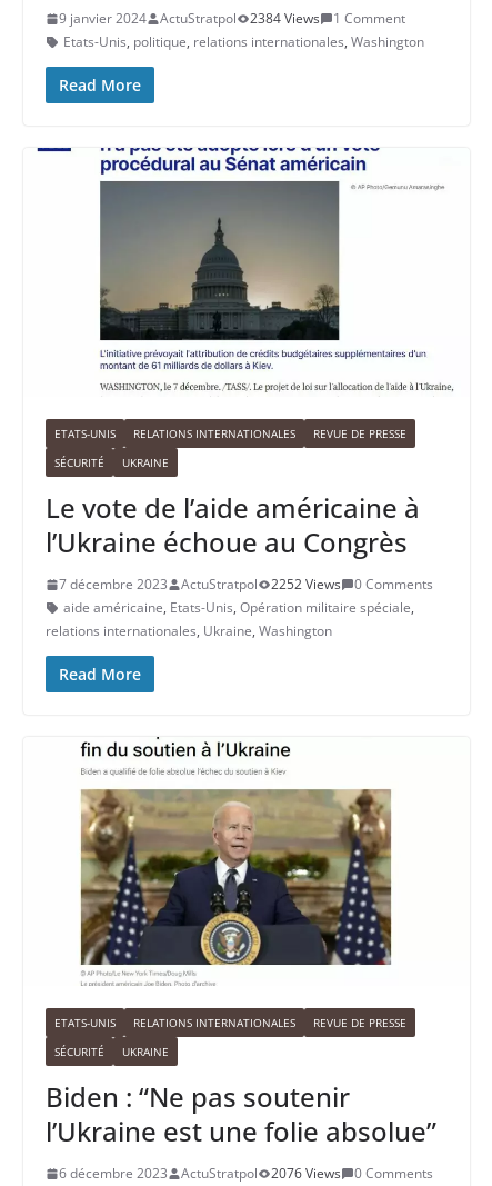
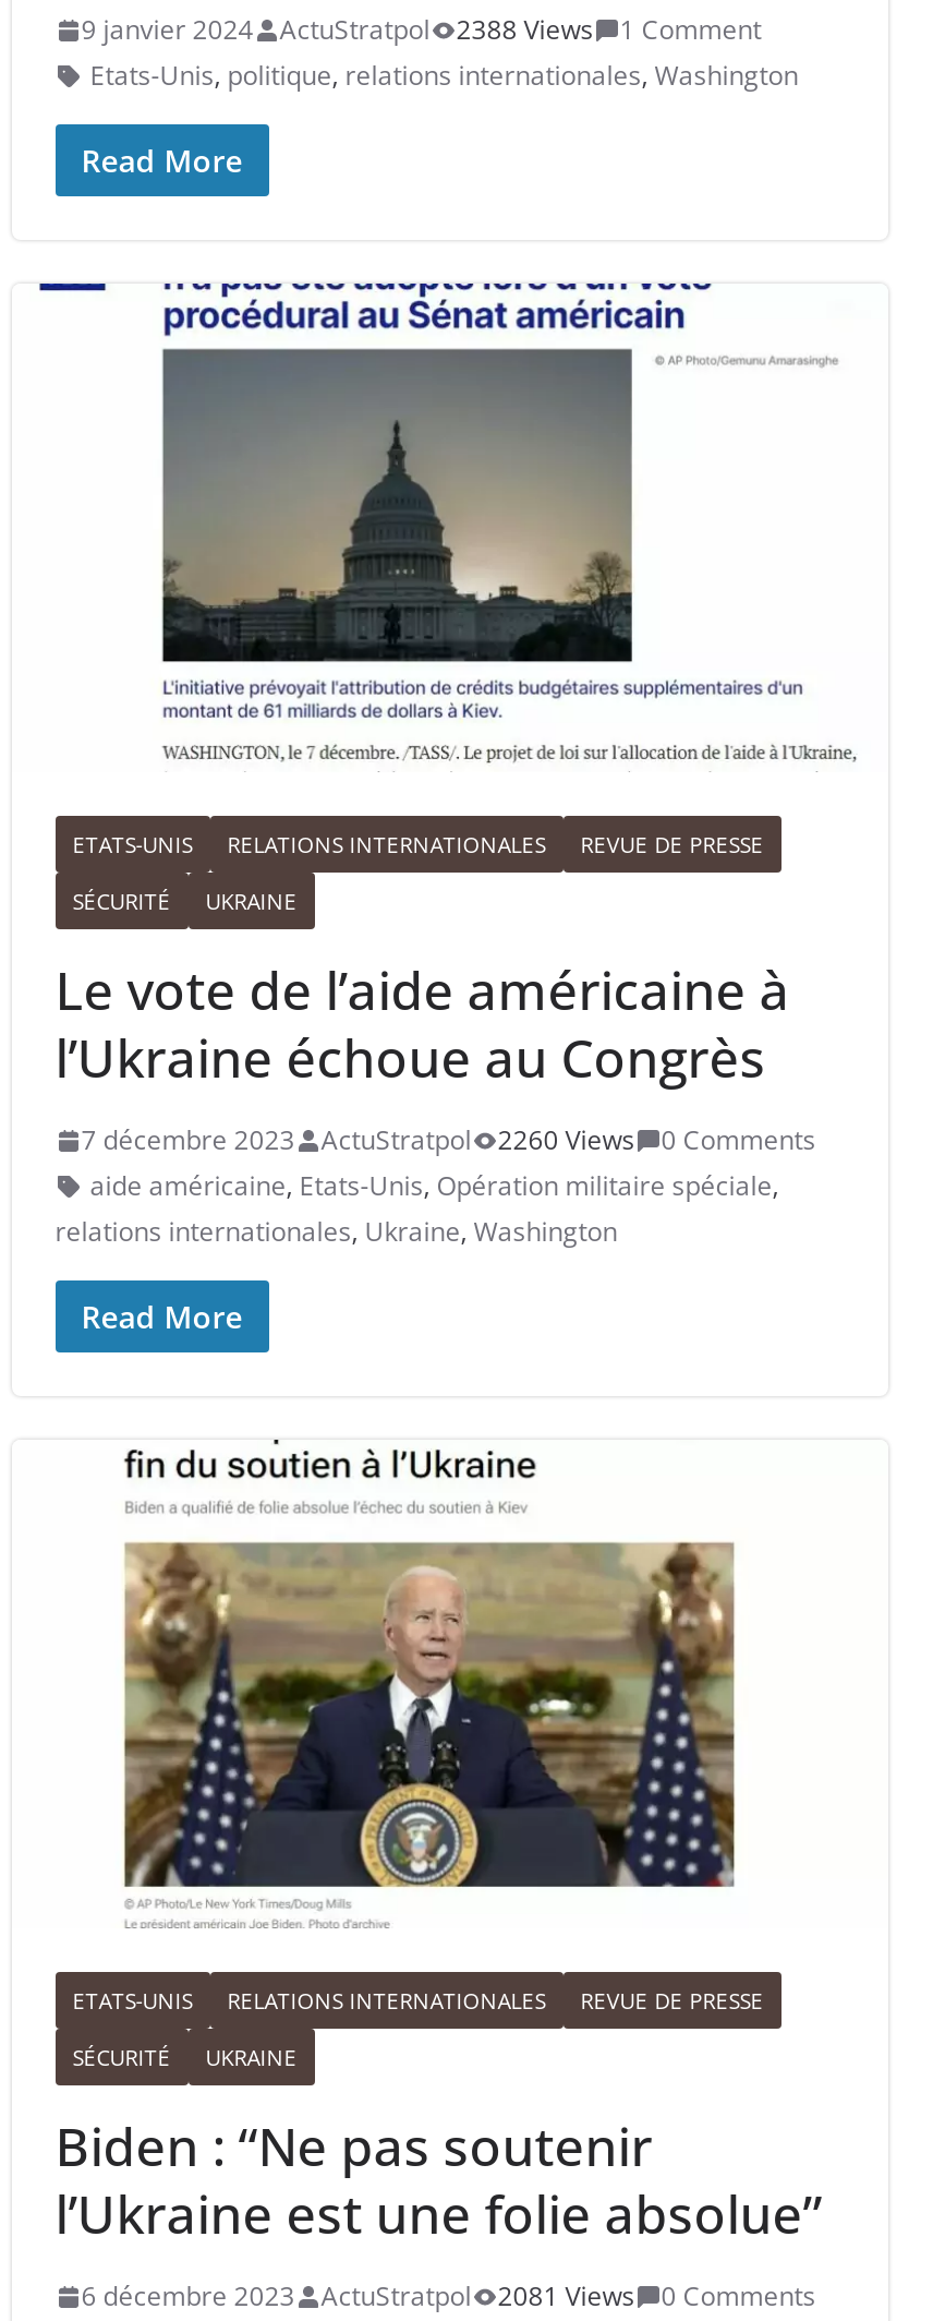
[59,9,405,28] 9 janvier 2024 ActuStratpol 2384 Views 1 Comment -> [81,12,761,49] 9 janvier 2024 ActuStratpol 2388 Views 1 Comment
[59,575,433,594] 7 décembre 2023 ActuStratpol 2252 Views 0 Comments -> [81,1122,816,1159] 7 décembre 2023 ActuStratpol 2260 Views 0 Comments
[59,1164,433,1183] 6 décembre 2023 ActuStratpol 2076 Views 0 Comments -> [81,2278,816,2315] 6 décembre 2023 ActuStratpol 2081 Views 0 Comments

